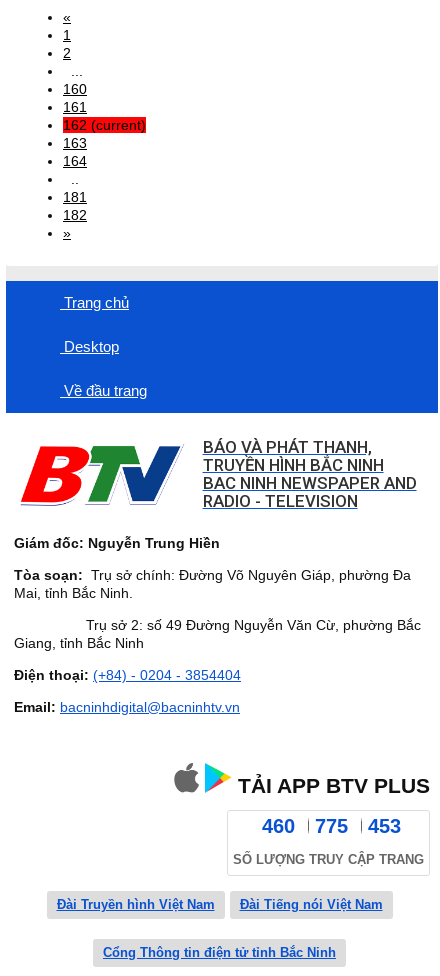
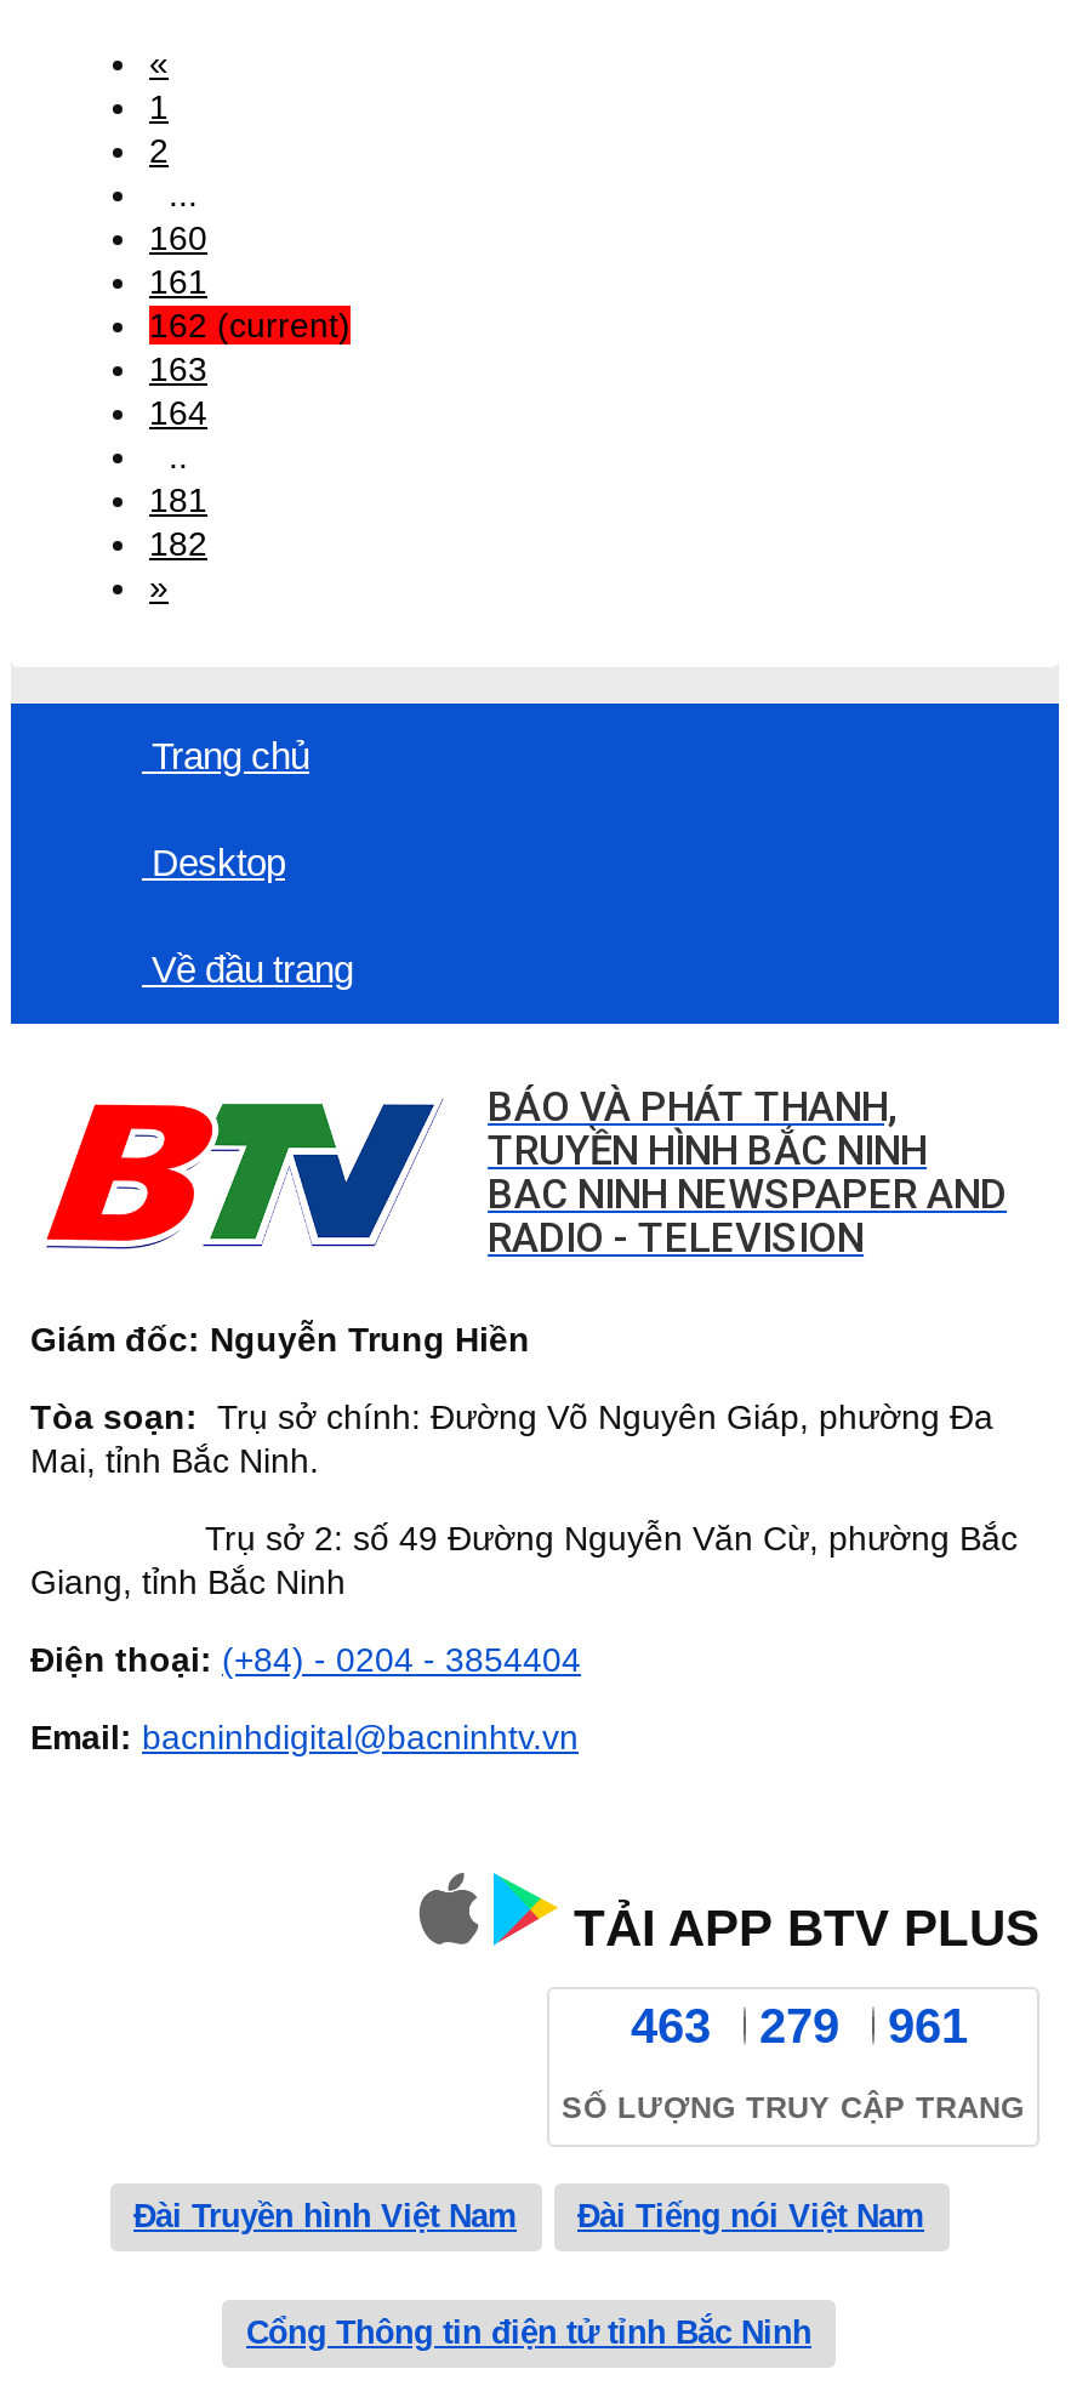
[261,815,294,837] 460 -> [631,2000,711,2054] 463
[314,815,347,837] 775 -> [759,2000,839,2054] 279
[367,815,400,837] 453 -> [888,2000,968,2054] 961

